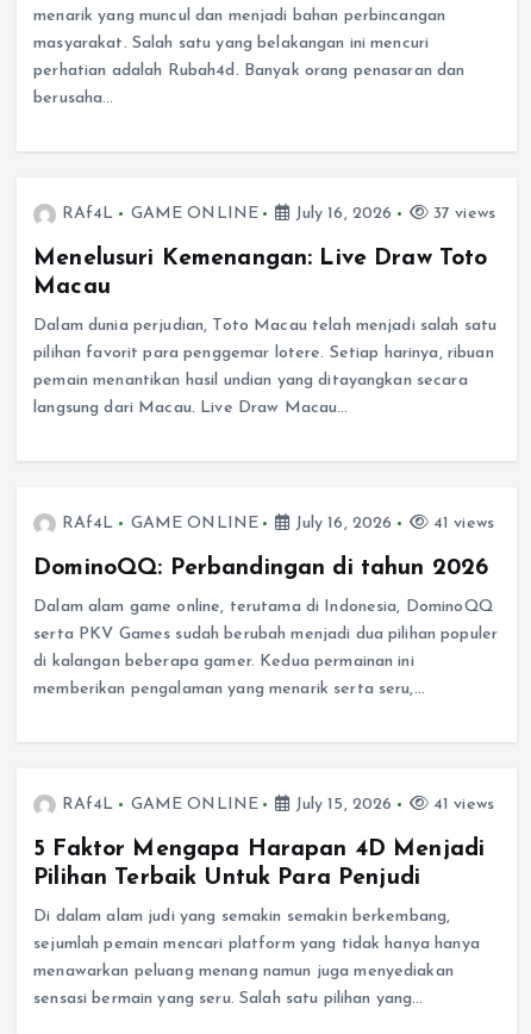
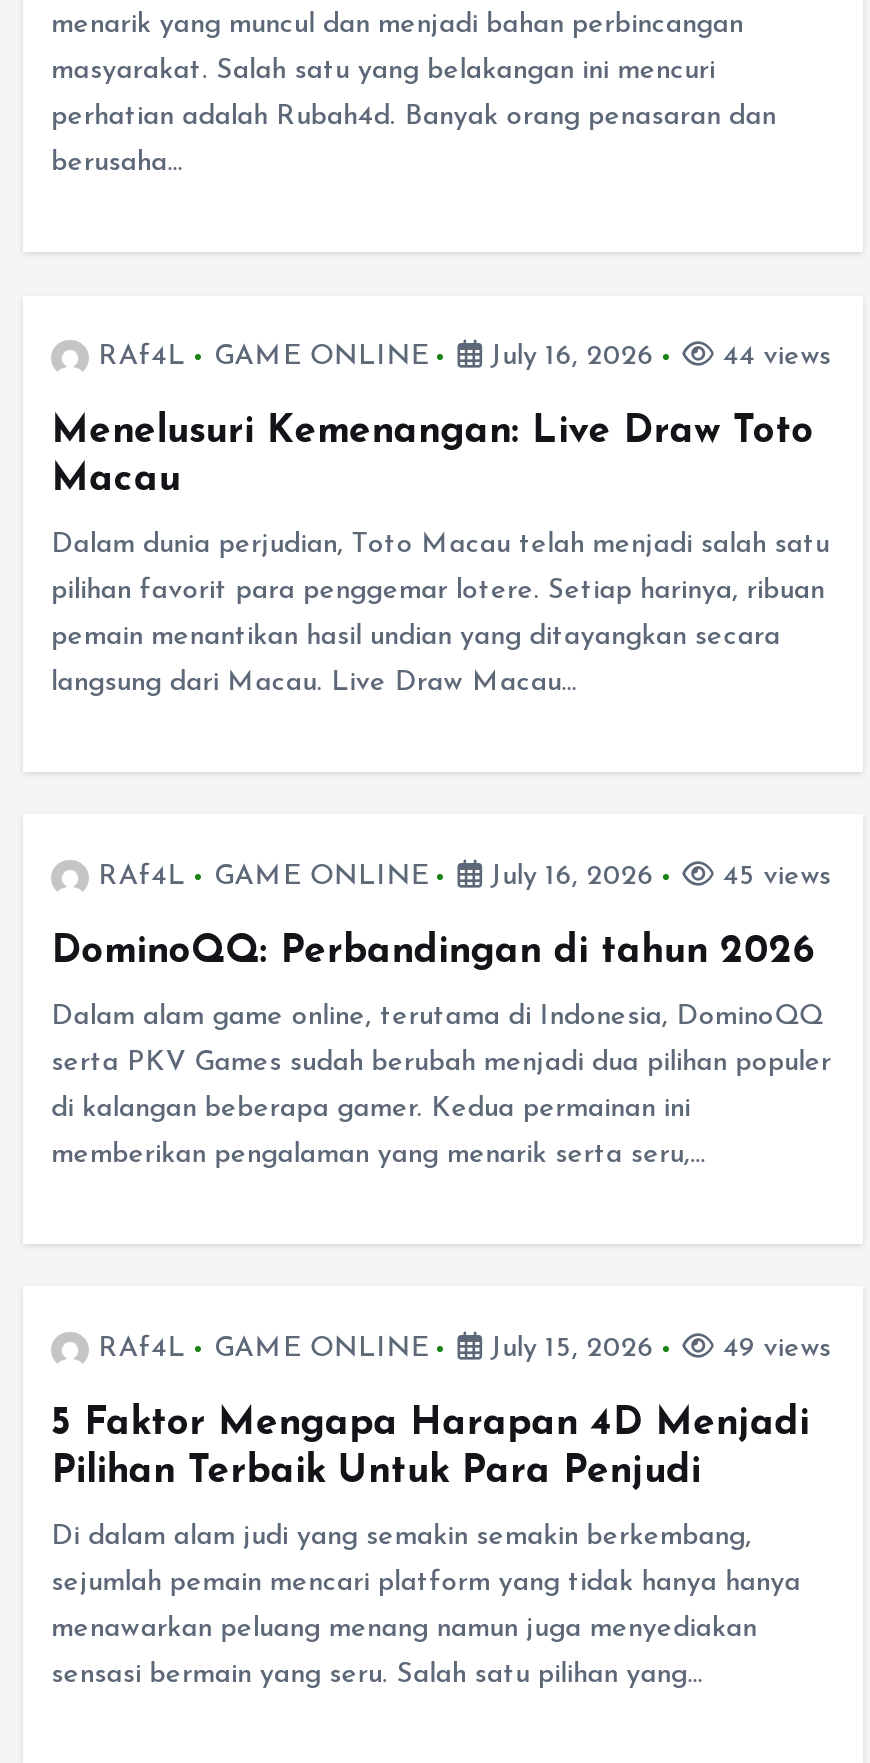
[428,205,495,223] 37 views -> [714,342,831,372] 44 views
[428,514,494,532] 41 views -> [714,862,831,892] 45 views
[428,796,494,814] 41 views -> [714,1334,831,1364] 49 views

